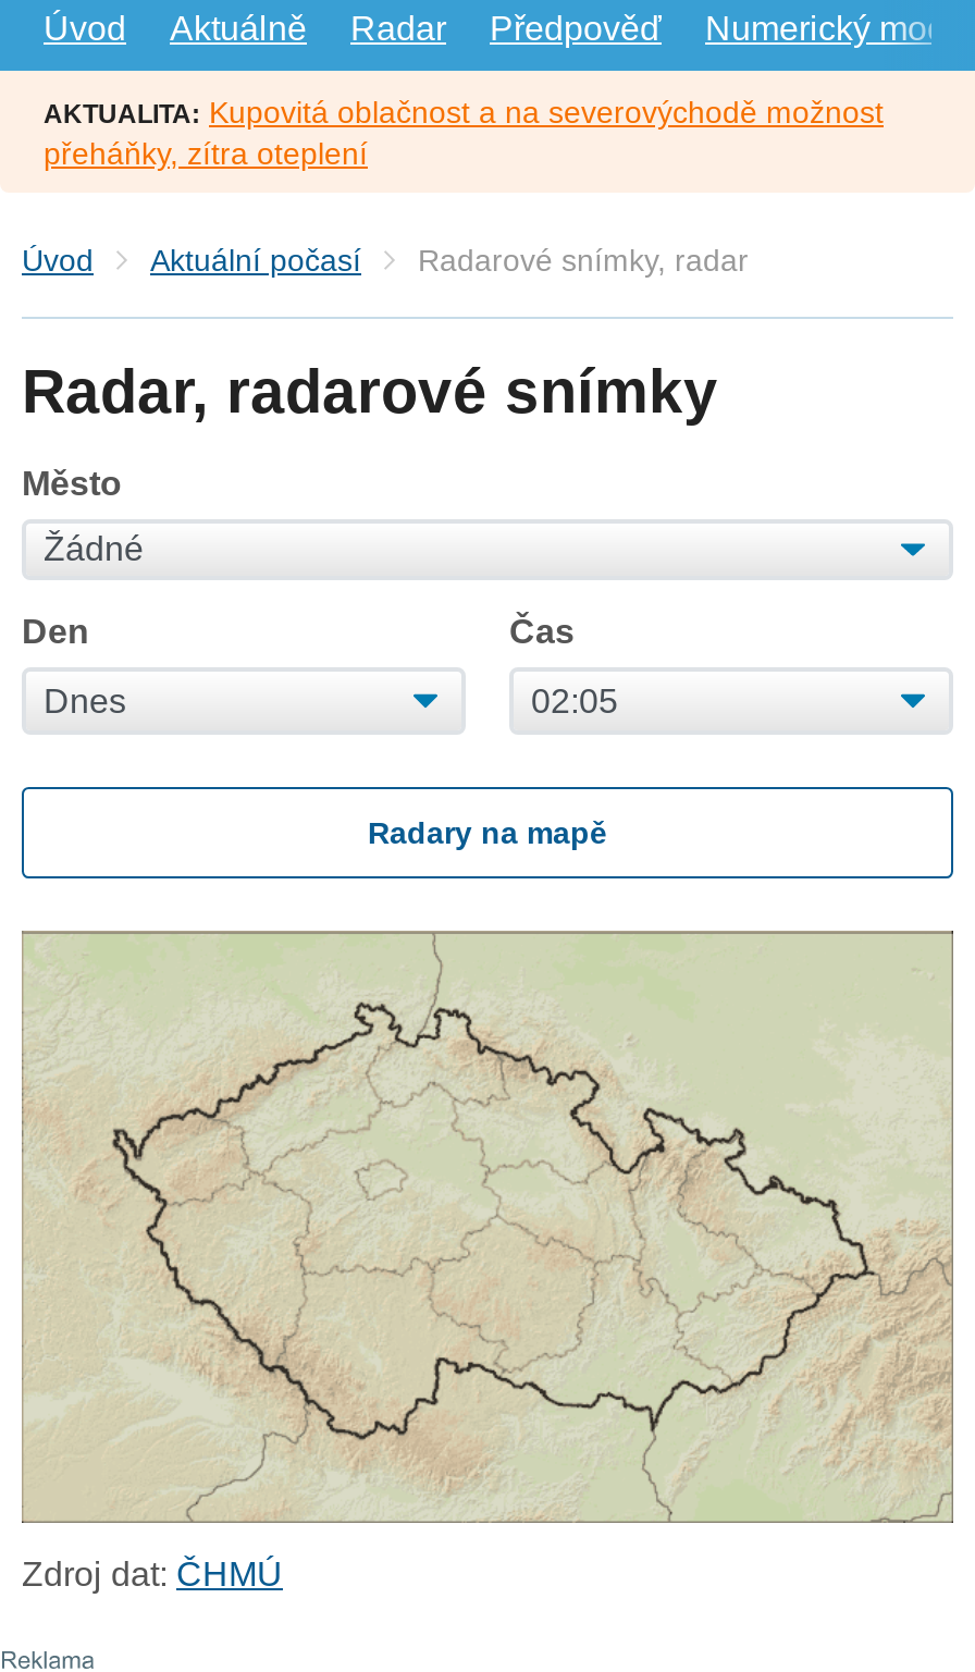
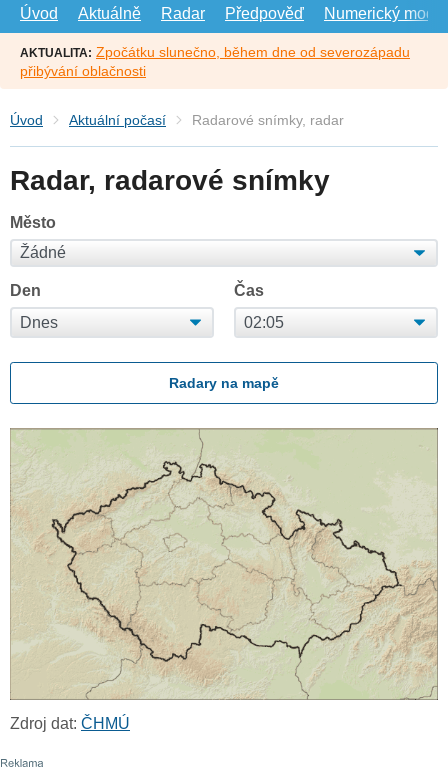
[44,94,884,170] AKTUALITA: Kupovitá oblačnost a na severovýchodě možnost | přeháňky, zítra oteplení -> [20,44,410,79] AKTUALITA: Zpočátku slunečno, během dne od severozápadu | přibývání oblačnosti

